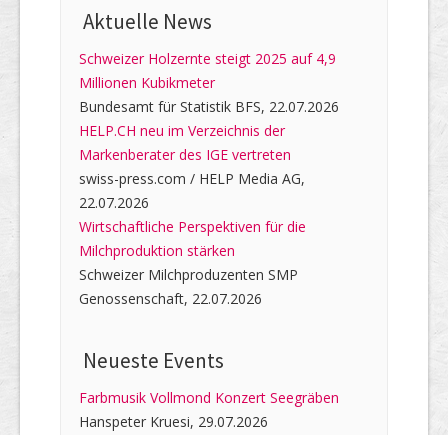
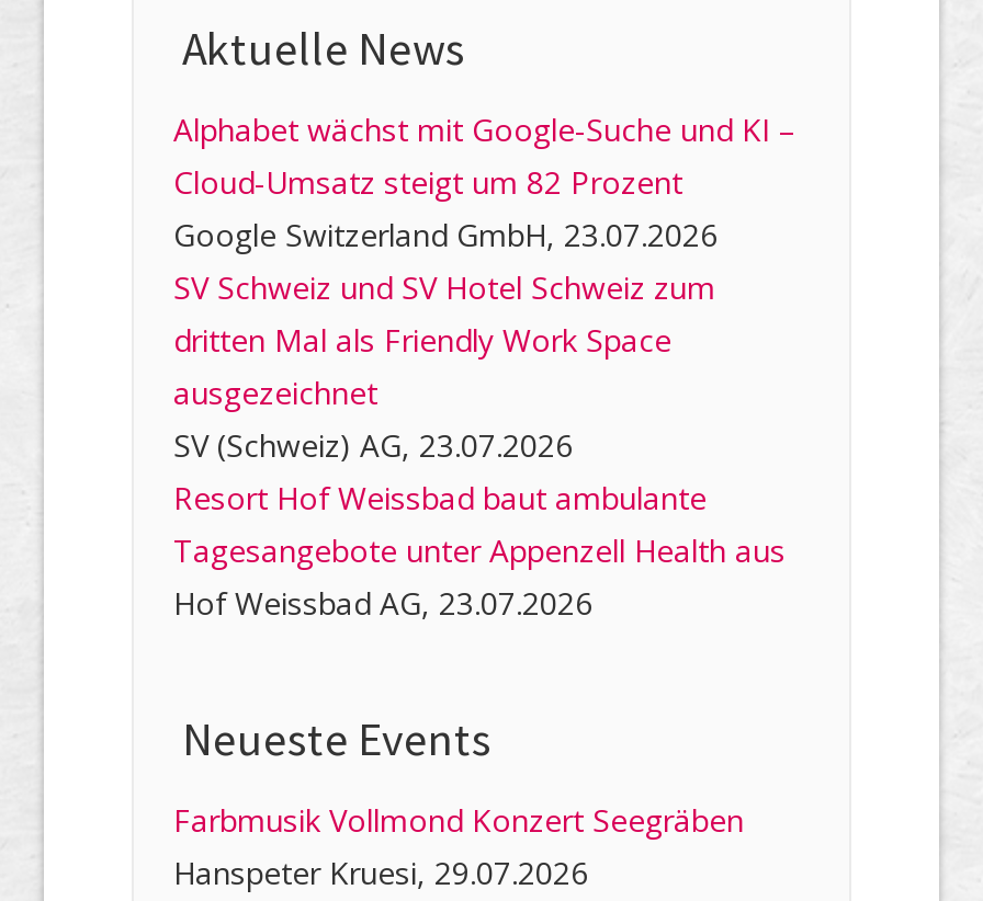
[79,49,339,308] Schweizer Holzernte steigt 2025 auf 4,9 | Millionen Kubikmeter | Bundesamt für Statistik BFS, 22.07.2026 | HELP.CH neu im Verzeichnis der | Markenberater des IGE vertreten | swiss-press.com / HELP Media AG, | 22.07.2026 | Wirtschaftliche Perspektiven für die | Milchproduktion stärken | Schweizer Milchproduzenten SMP | Genossenschaft, 22.07.2026 -> [173,109,796,624] Alphabet wächst mit Google-Suche und KI – | Cloud-Umsatz steigt um 82 Prozent | Google Switzerland GmbH, 23.07.2026 | SV Schweiz und SV Hotel Schweiz zum | dritten Mal als Friendly Work Space | ausgezeichnet | SV (Schweiz) AG, 23.07.2026 | Resort Hof Weissbad baut ambulante | Tagesangebote unter Appenzell Health aus | Hof Weissbad AG, 23.07.2026

